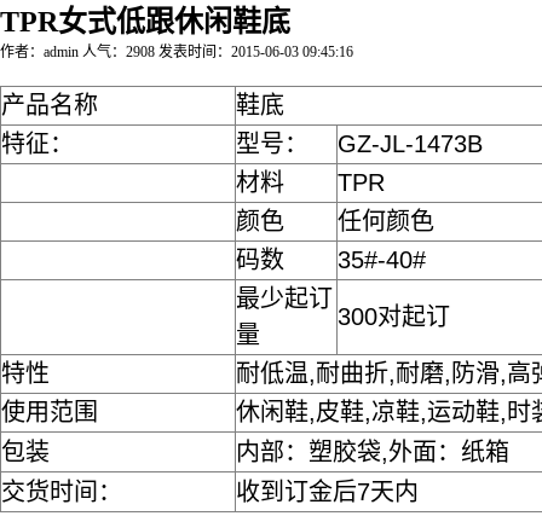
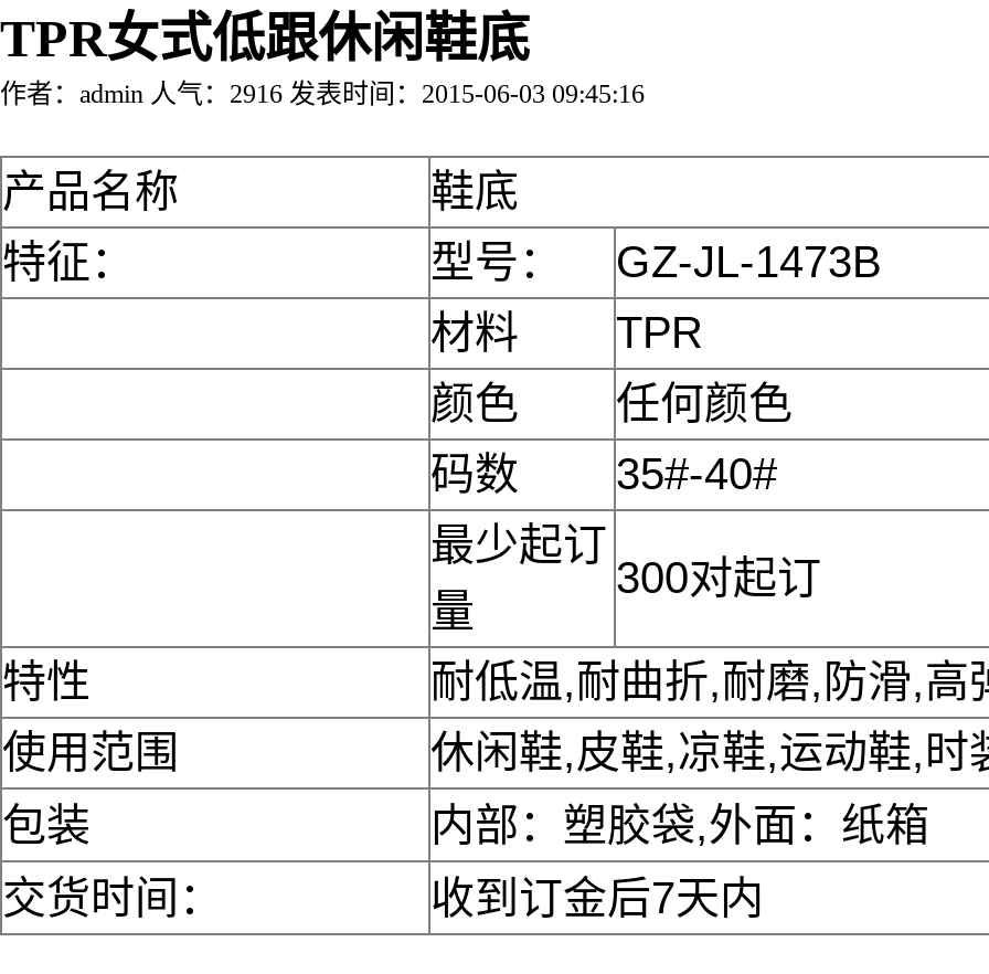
[0,44,353,60] 作者：admin 人气：2908 发表时间：2015-06-03 09:45:16 -> [0,78,645,109] 作者：admin 人气：2916 发表时间：2015-06-03 09:45:16

